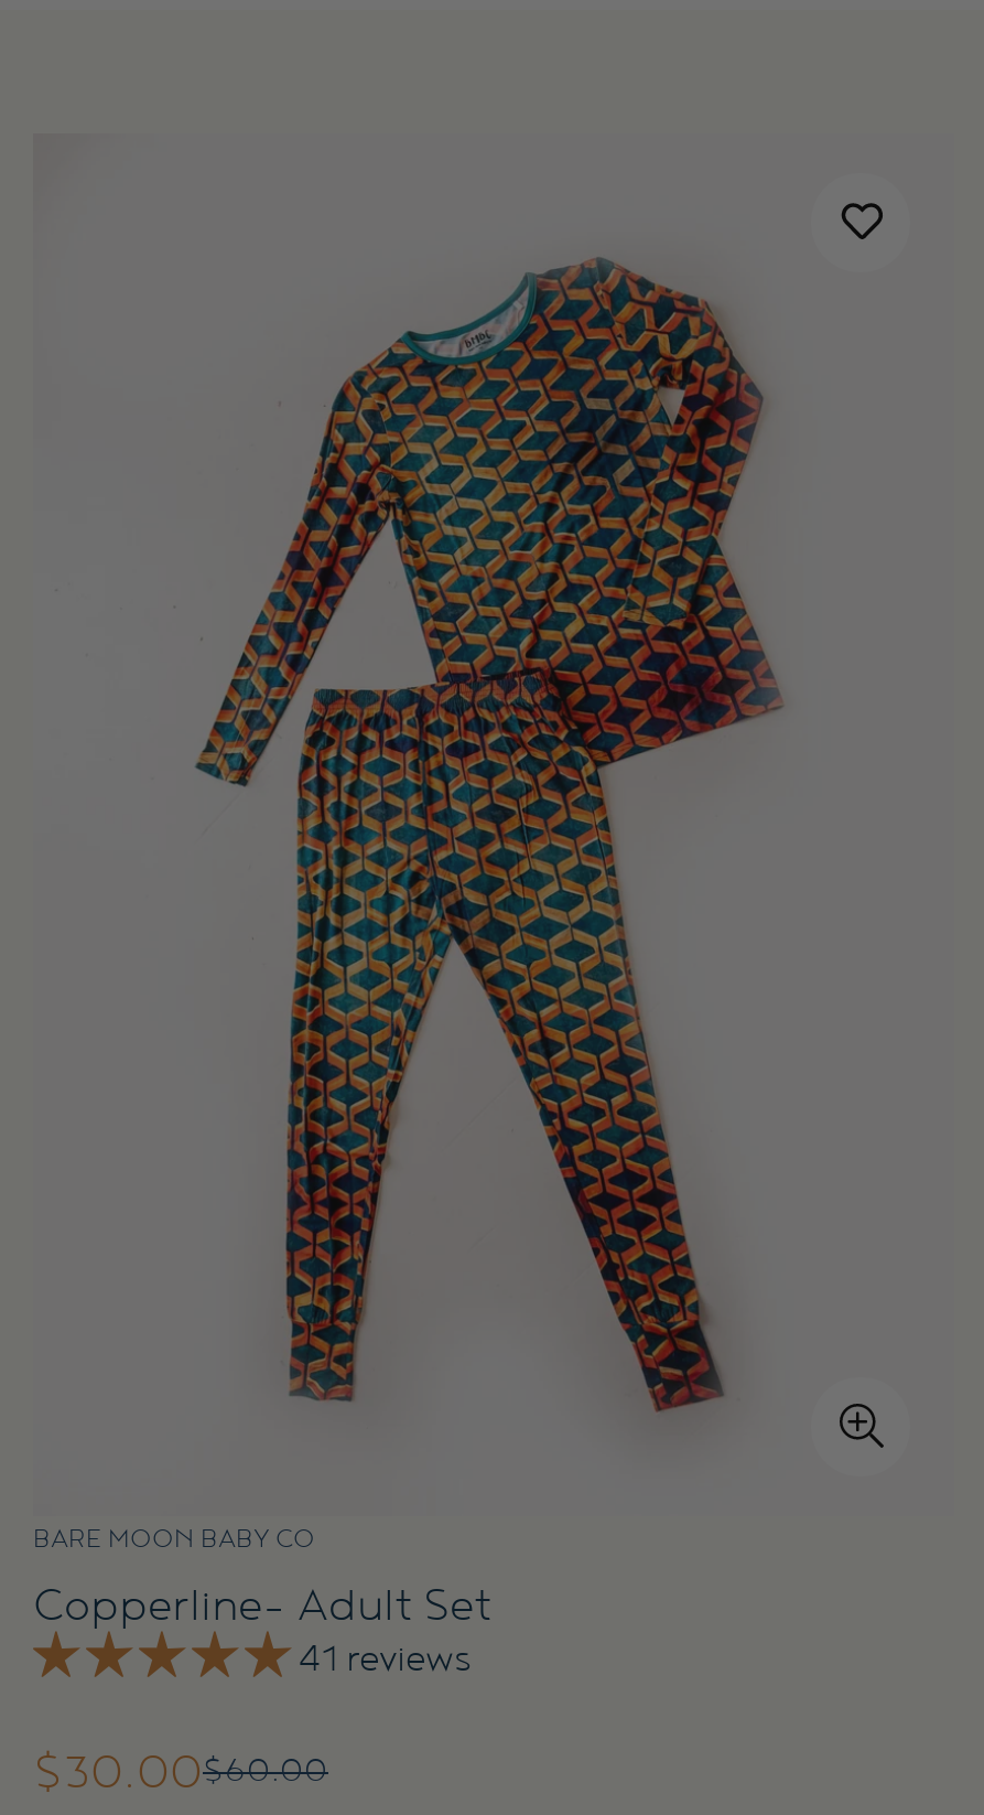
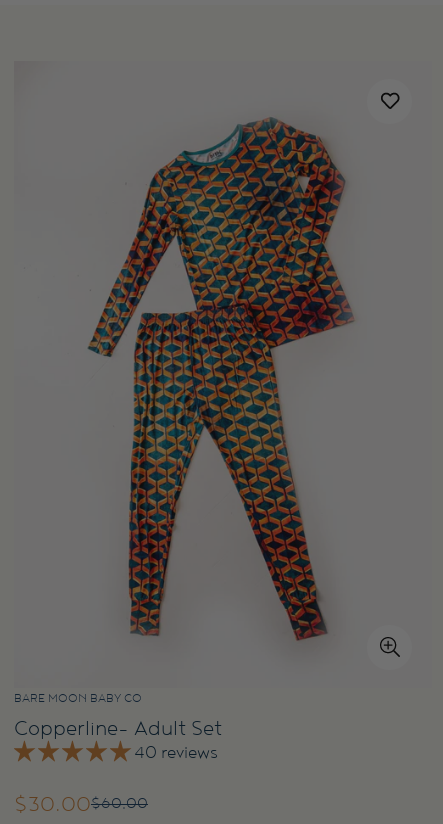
[298,1637,472,1681] 41 reviews -> [134,743,218,763] 40 reviews

